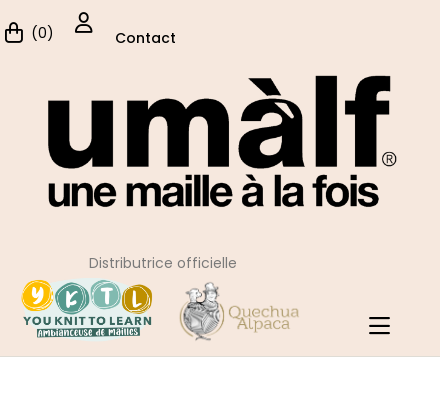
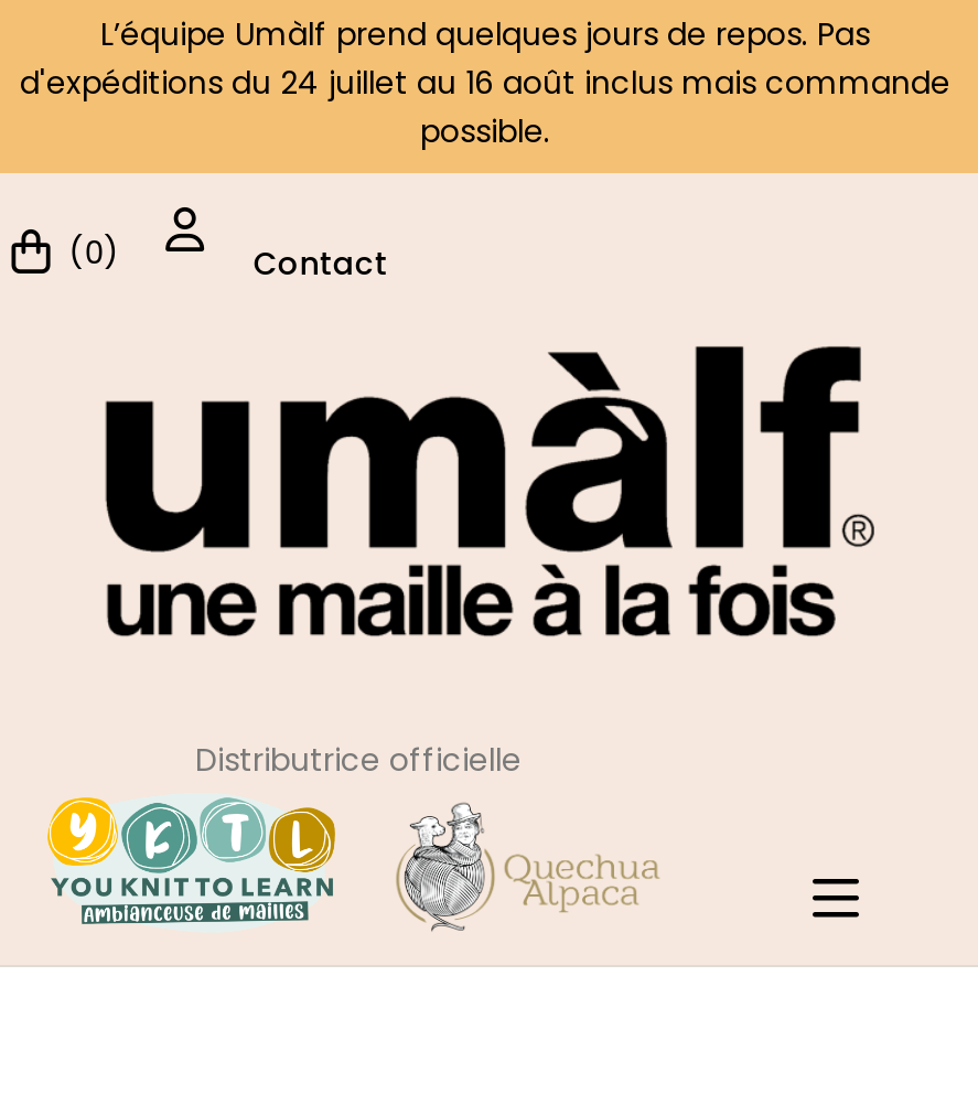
none -> [20,12,950,153] L’équipe Umàlf prend quelques jours de repos. Pas | d'expéditions du 24 juillet au 16 août inclus mais commande | possible.

